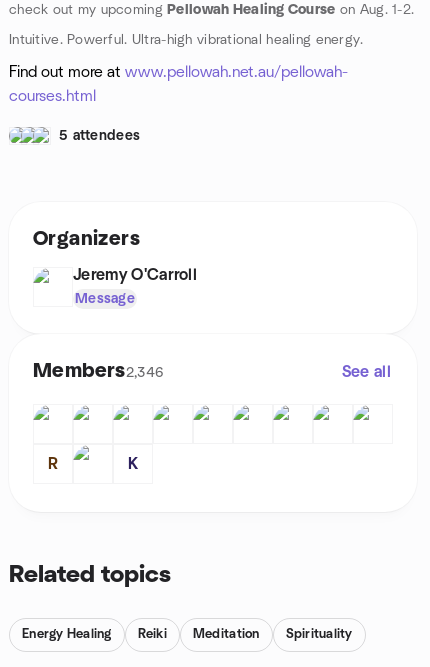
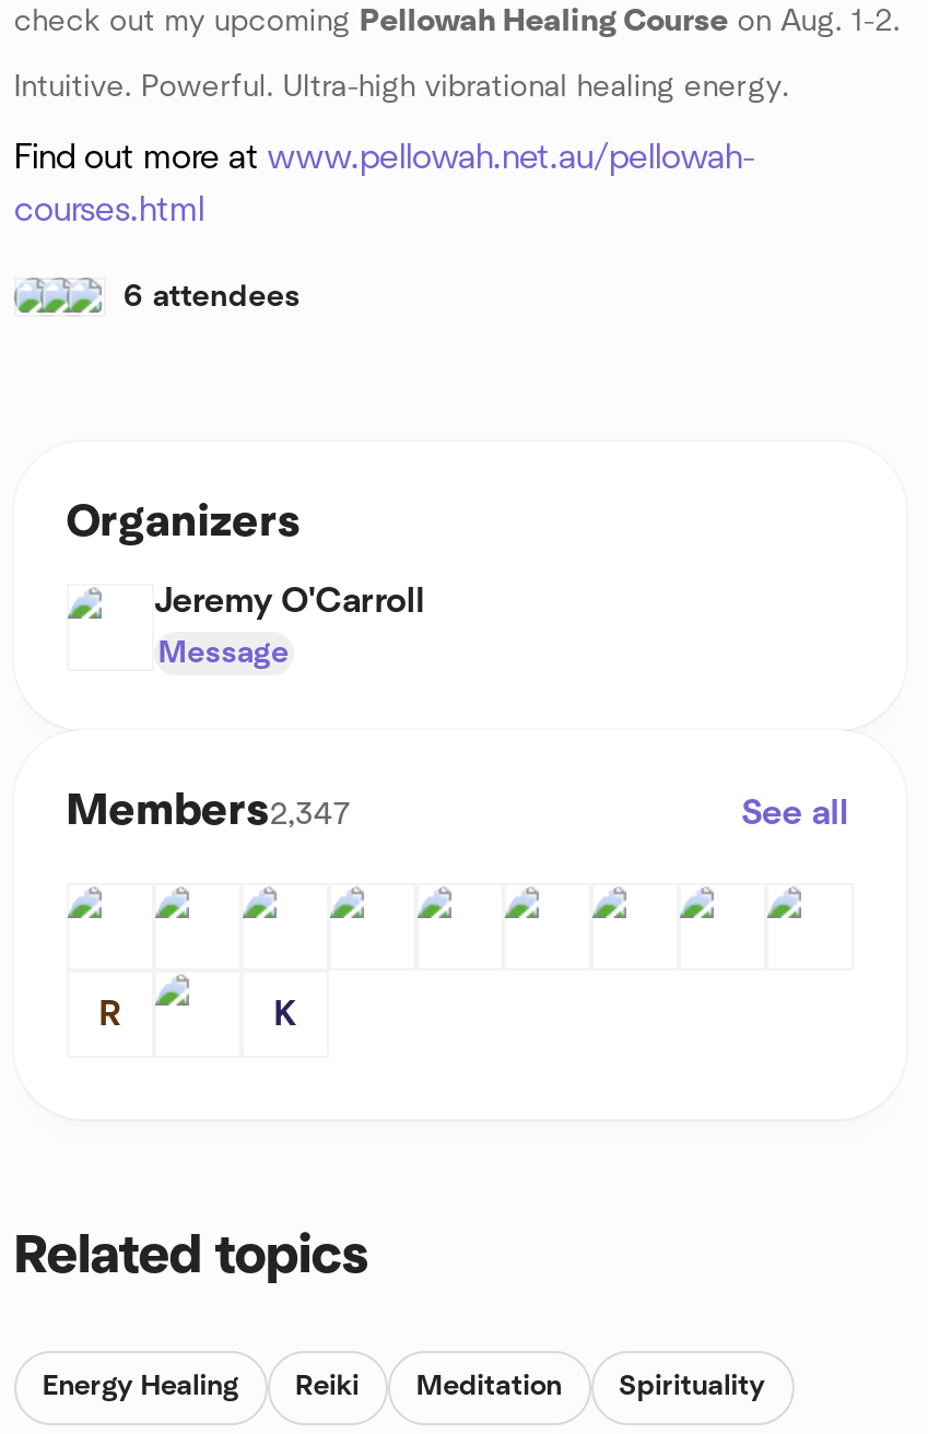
[59,129,140,143] 5 attendees -> [124,282,301,313] 6 attendees
[33,361,164,381] Members2,346 -> [67,789,351,833] Members2,347

